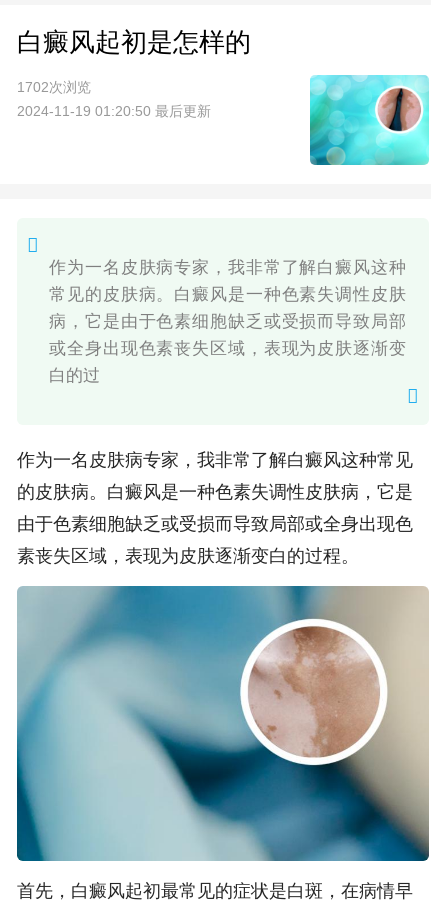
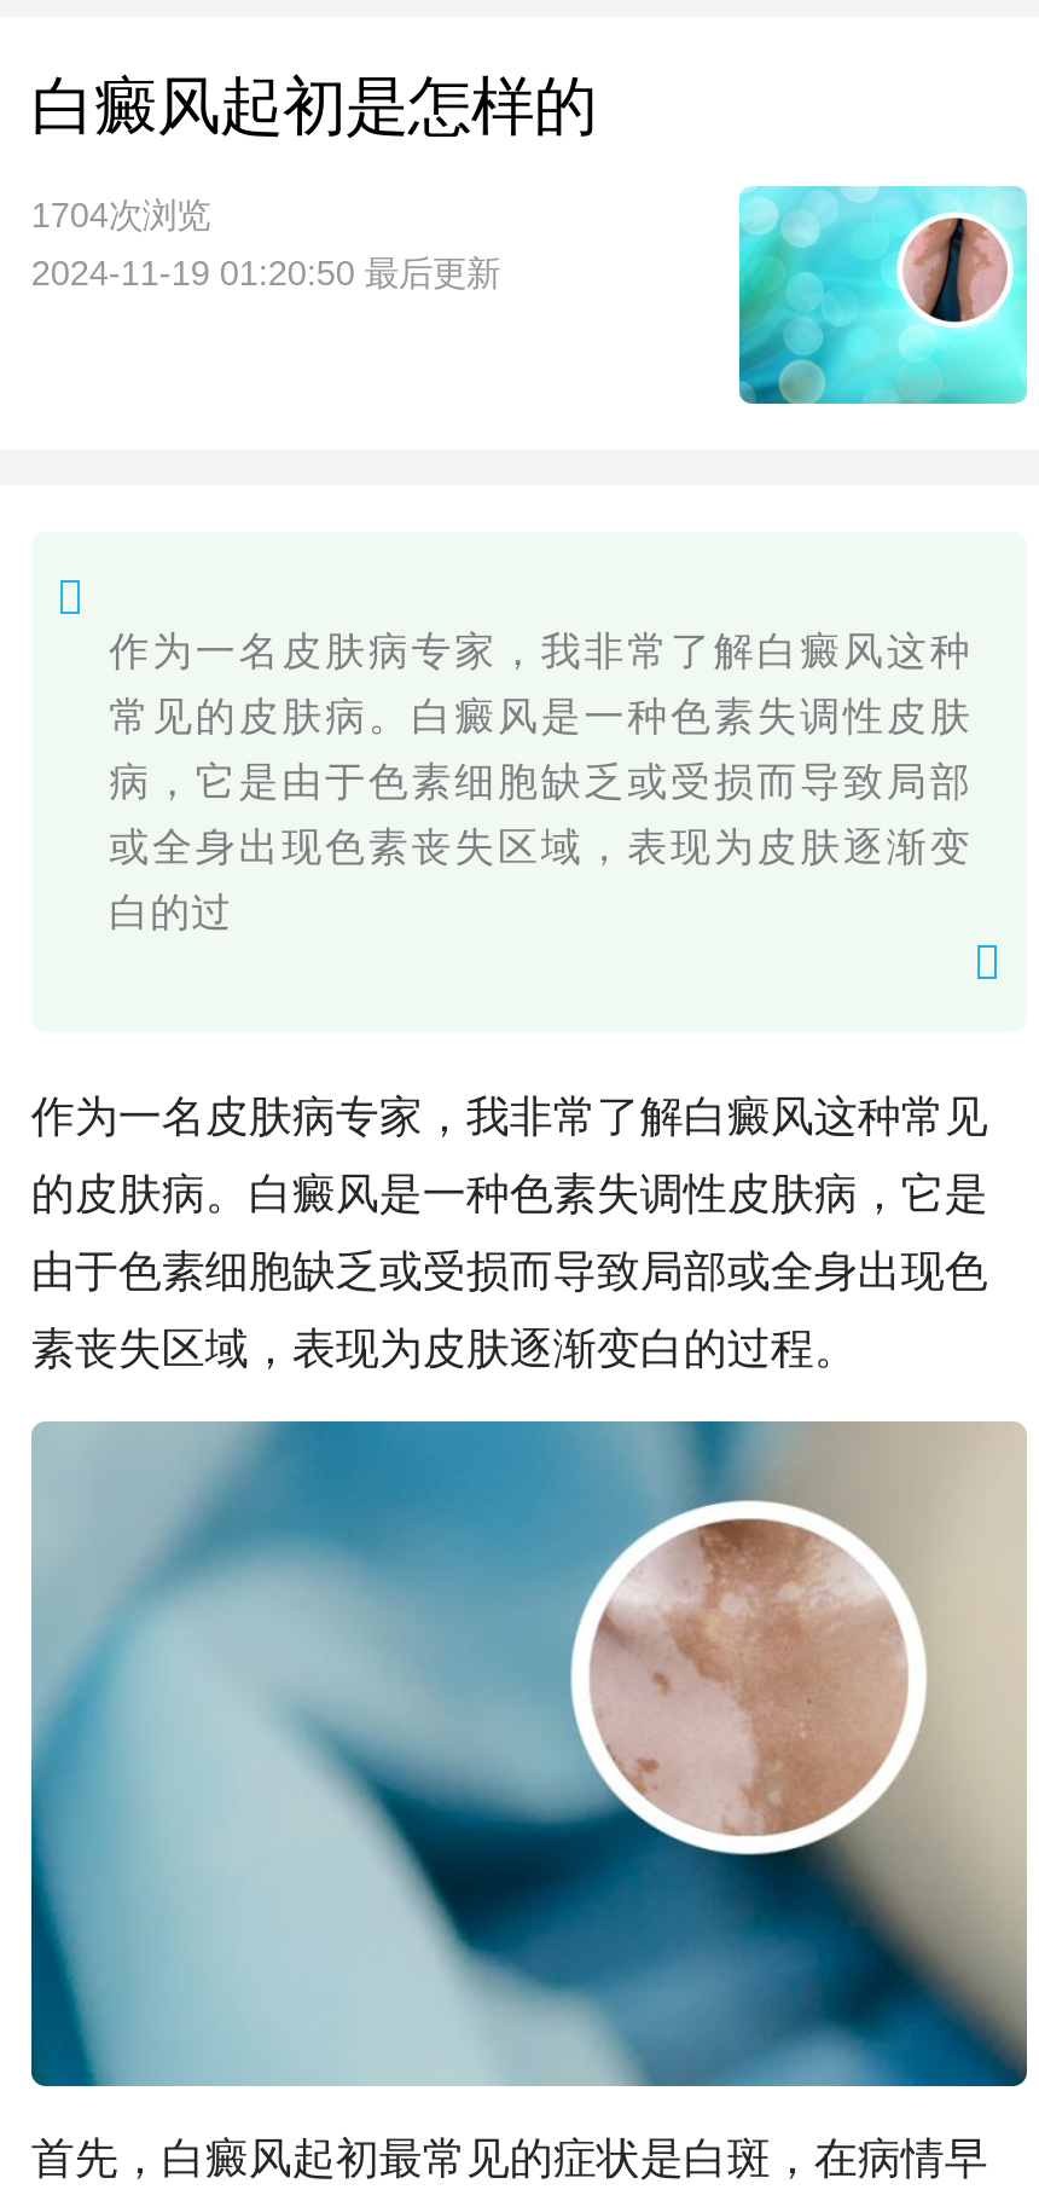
[17,79,91,95] 1702次浏览 -> [31,195,210,234] 1704次浏览

